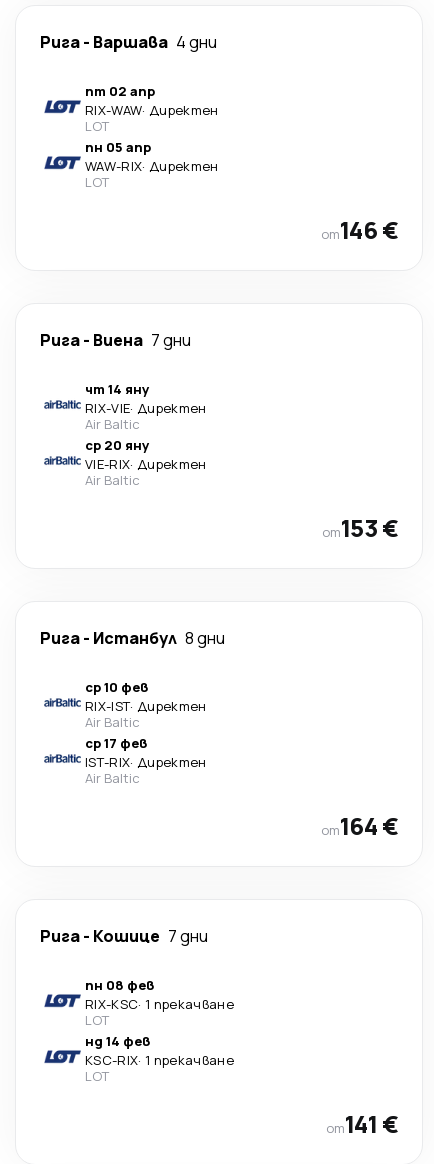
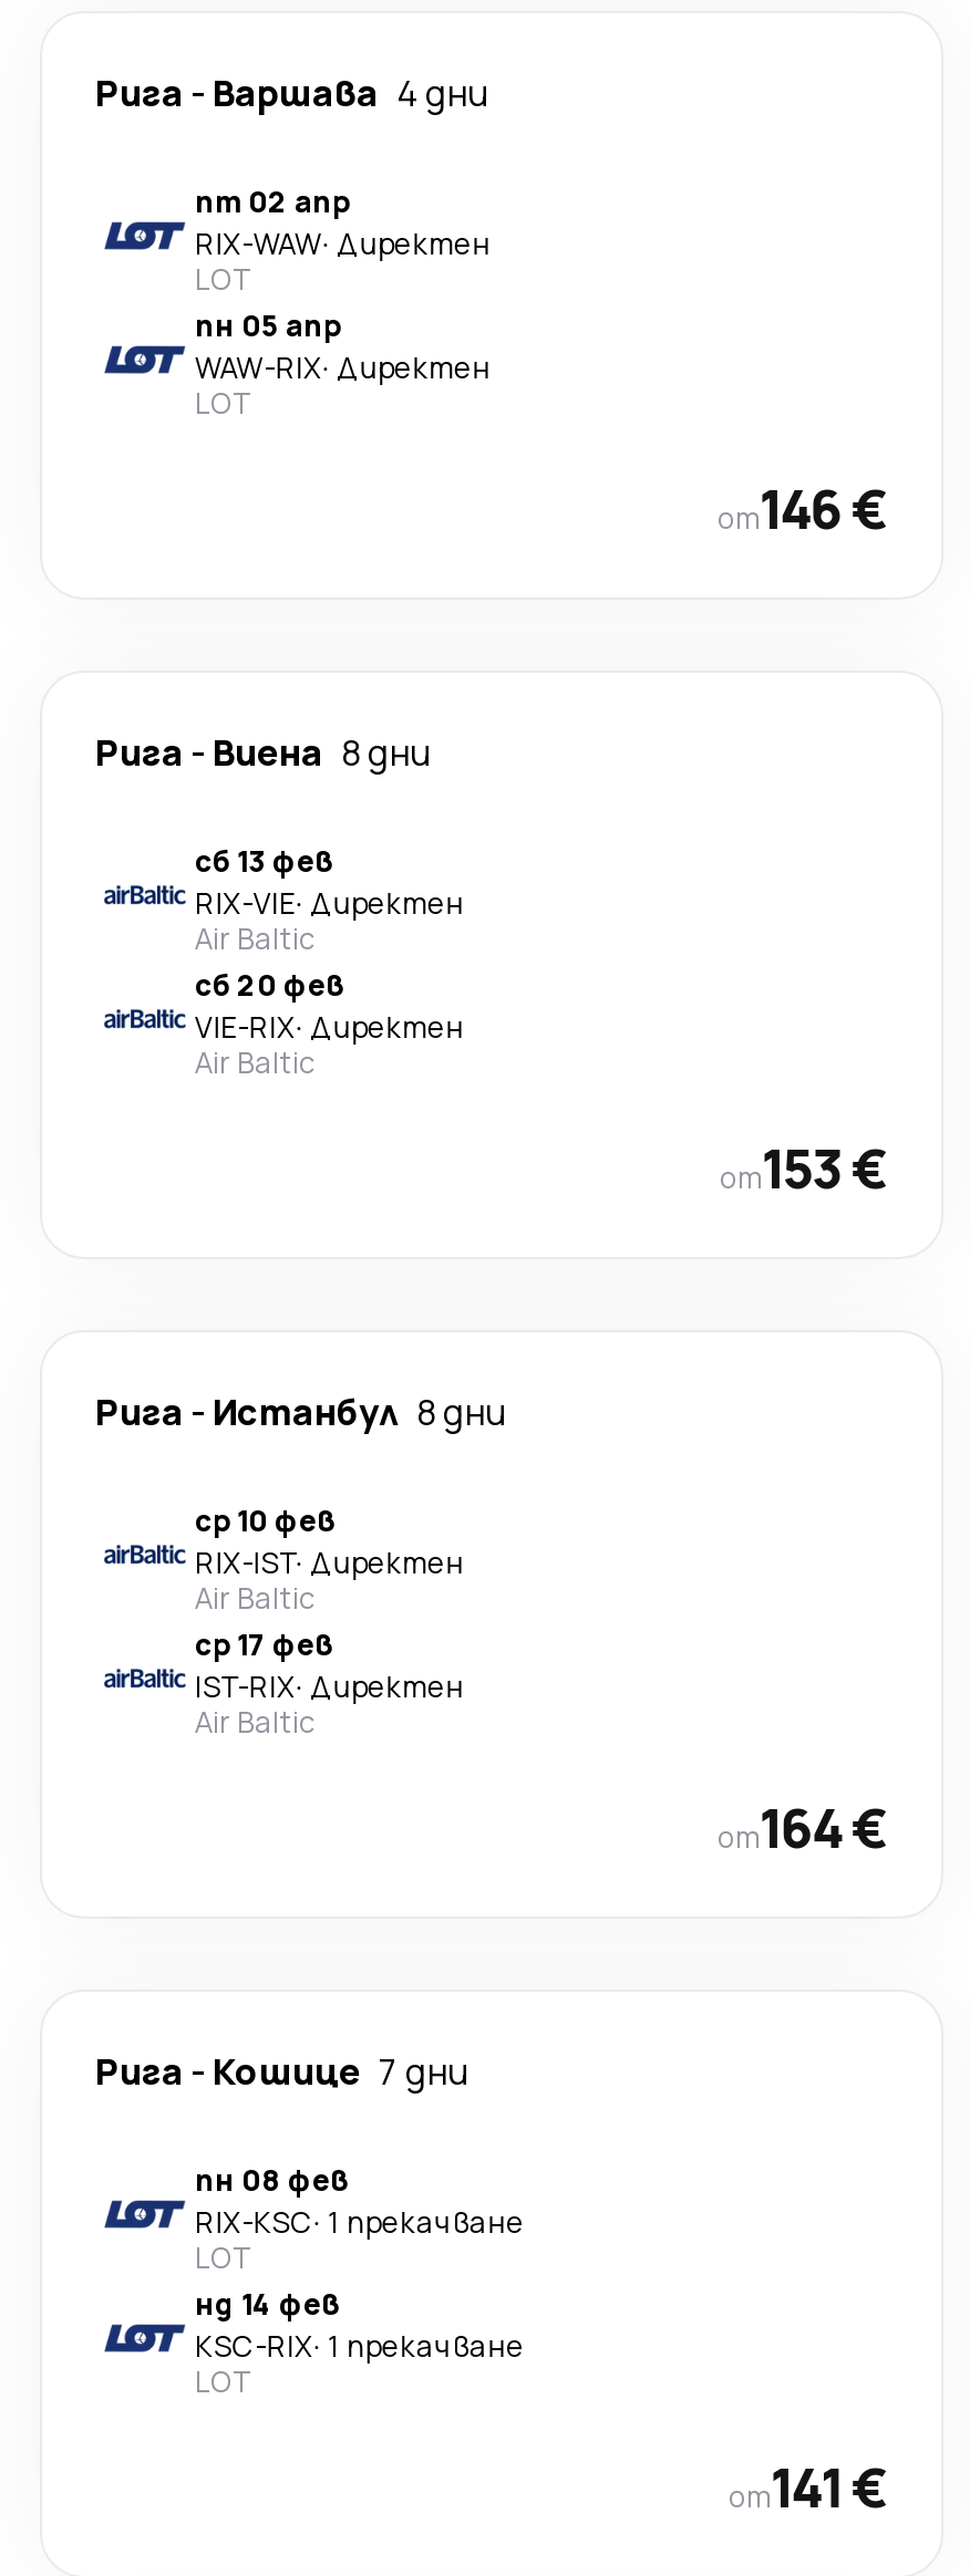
[40,329,191,351] Рига - Виена 7 дни -> [95,728,430,777] Рига - Виена 8 дни
[85,380,149,398] чт 14 яну -> [195,841,332,881] сб 13 фев
[85,436,149,454] ср 20 яну -> [195,965,343,1005] сб 20 фев

